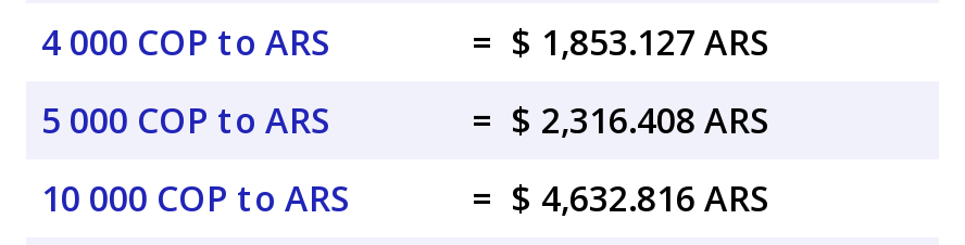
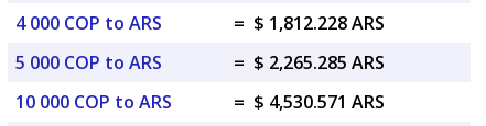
[472,18,769,66] = $ 1,853.127 ARS -> [234,11,385,35] = $ 1,812.228 ARS
[472,96,769,144] = $ 2,316.408 ARS -> [234,50,385,75] = $ 2,265.285 ARS
[472,175,769,222] = $ 4,632.816 ARS -> [234,90,385,114] = $ 4,530.571 ARS

